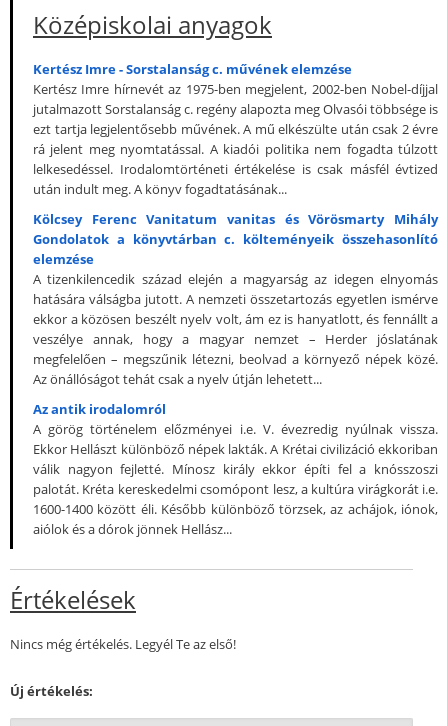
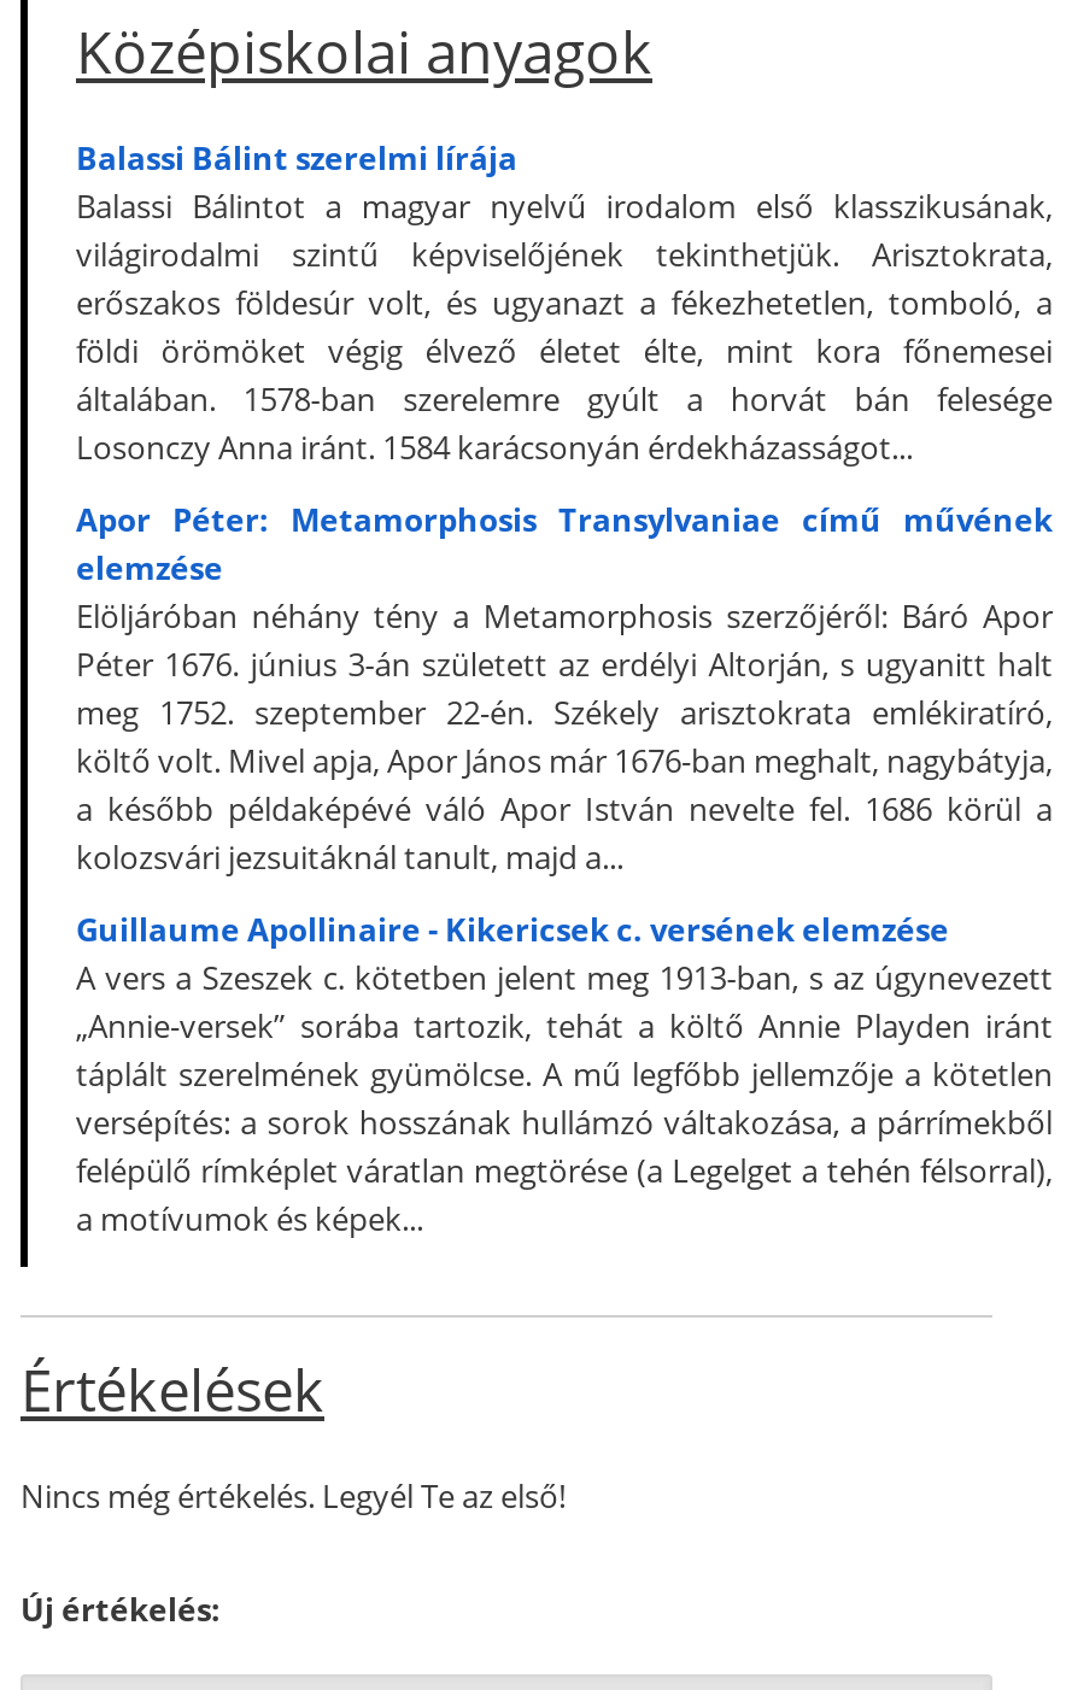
[33,60,438,198] Kertész Imre - Sorstalanság c. művének elemzése | Kertész Imre hírnevét az 1975-ben megjelent, 2002-ben Nobel-díjjal | jutalmazott Sorstalanság c. regény alapozta meg Olvasói többsége is | ezt tartja legjelentősebb művének. A mű elkészülte után csak 2 évre | rá jelent meg nyomtatással. A kiadói politika nem fogadta túlzott | lelkesedéssel. Irodalomtörténeti értékelése is csak másfél évtized | után indult meg. A könyv fogadtatásának... -> [76,136,1053,469] Balassi Bálint szerelmi lírája | Balassi Bálintot a magyar nyelvű irodalom első klasszikusának, | világirodalmi szintű képviselőjének tekinthetjük. Arisztokrata, | erőszakos földesúr volt, és ugyanazt a fékezhetetlen, tomboló, a | földi örömöket végig élvező életet élte, mint kora főnemesei | általában. 1578-ban szerelemre gyúlt a horvát bán felesége | Losonczy Anna iránt. 1584 karácsonyán érdekházasságot...
[33,210,438,248] Kölcsey Ferenc Vanitatum vanitas és Vörösmarty Mihály | Gondolatok a könyvtárban c. költeményeik összehasonlító -> [76,498,1053,541] Apor Péter: Metamorphosis Transylvaniae című művének
[33,270,438,388] A tizenkilencedik század elején a magyarság az idegen elnyomás | hatására válságba jutott. A nemzeti összetartozás egyetlen ismérve | ekkor a közösen beszélt nyelv volt, ám ez is hanyatlott, és fennállt a | veszélye annak, hogy a magyar nemzet – Herder jóslatának | megfelelően – megszűnik létezni, beolvad a környező népek közé. | Az önállóságot tehát csak a nyelv útján lehetett... -> [76,594,1053,879] Elöljáróban néhány tény a Metamorphosis szerzőjéről: Báró Apor | Péter 1676. június 3-án született az erdélyi Altorján, s ugyanitt halt | meg 1752. szeptember 22-én. Székely arisztokrata emlékiratíró, | költő volt. Mivel apja, Apor János már 1676-ban meghalt, nagybátyja, | a később példaképévé váló Apor István nevelte fel. 1686 körül a | kolozsvári jezsuitáknál tanult, majd a...
[33,400,438,538] Az antik irodalomról | A görög történelem előzményei i.e. V. évezredig nyúlnak vissza. | Ekkor Hellászt különböző népek lakták. A Krétai civilizáció ekkoriban | válik nagyon fejletté. Mínosz király ekkor építi fel a knósszoszi | palotát. Kréta kereskedelmi csomópont lesz, a kultúra virágkorát i.e. | 1600-1400 között éli. Később különböző törzsek, az achájok, iónok, | aiólok és a dórok jönnek Hellász... -> [76,908,1053,1240] Guillaume Apollinaire - Kikericsek c. versének elemzése | A vers a Szeszek c. kötetben jelent meg 1913-ban, s az úgynevezett | „Annie-versek” sorába tartozik, tehát a költő Annie Playden iránt | táplált szerelmének gyümölcse. A mű legfőbb jellemzője a kötetlen | versépítés: a sorok hosszának hullámzó váltakozása, a párrímekből | felépülő rímképlet váratlan megtörése (a Legelget a tehén félsorral), | a motívumok és képek...

